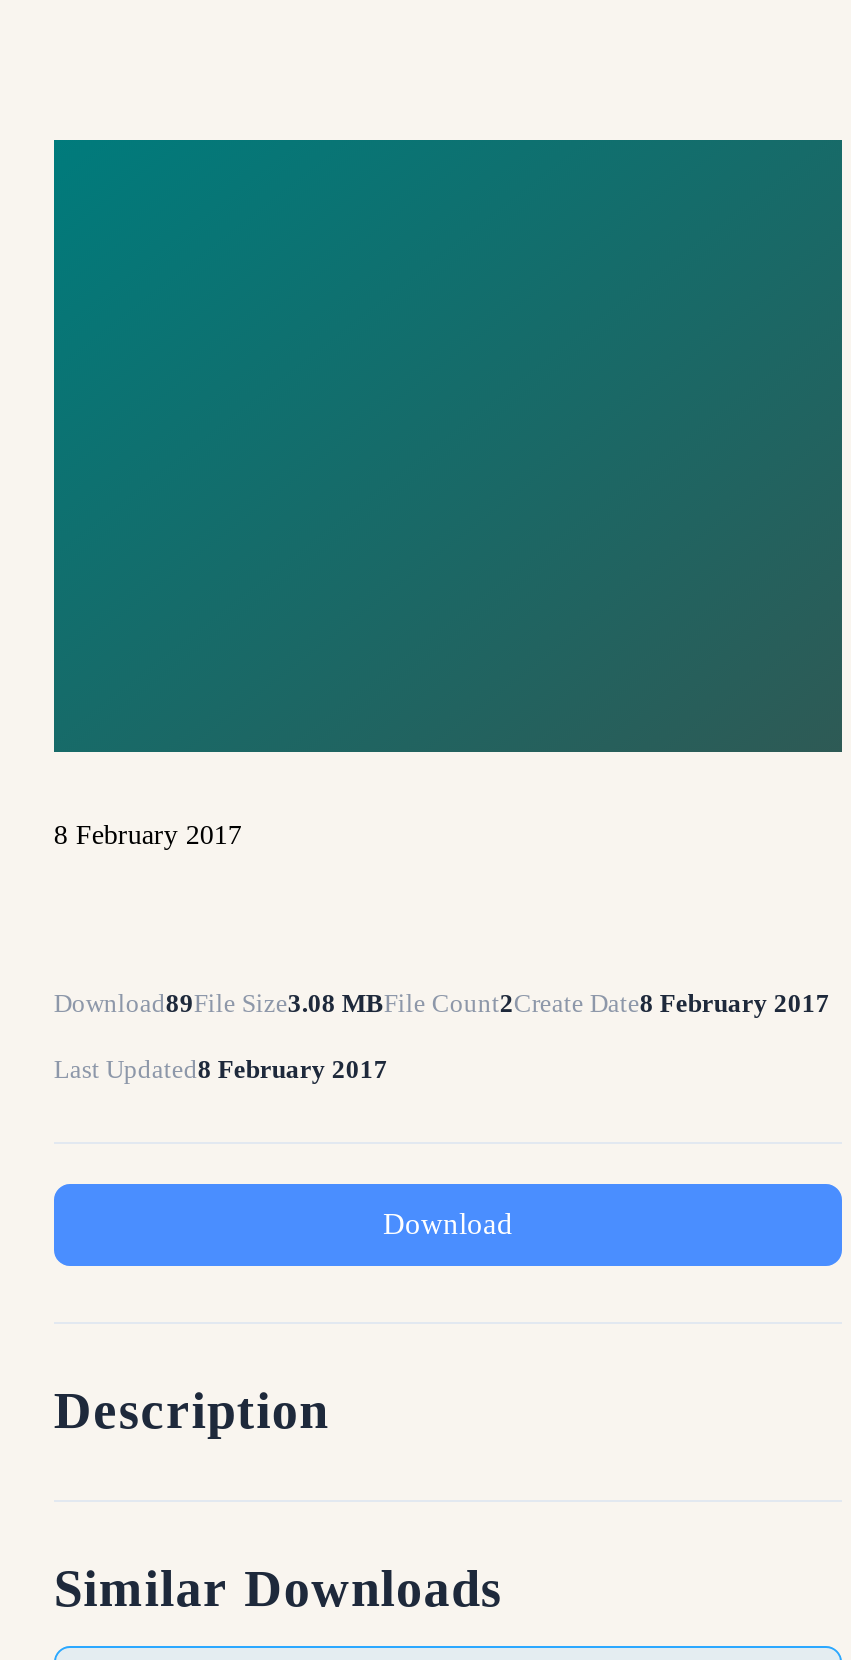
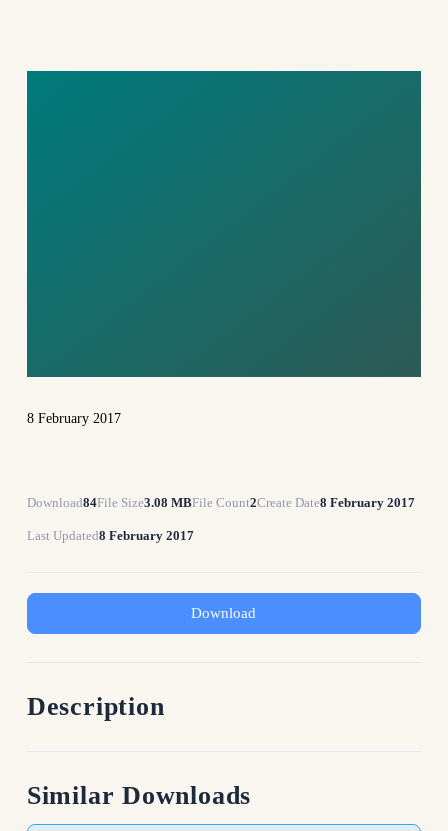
[54,988,830,1018] Download89File Size3.08 MBFile Count2Create Date8 February 2017 -> [27,495,415,510] Download84File Size3.08 MBFile Count2Create Date8 February 2017

